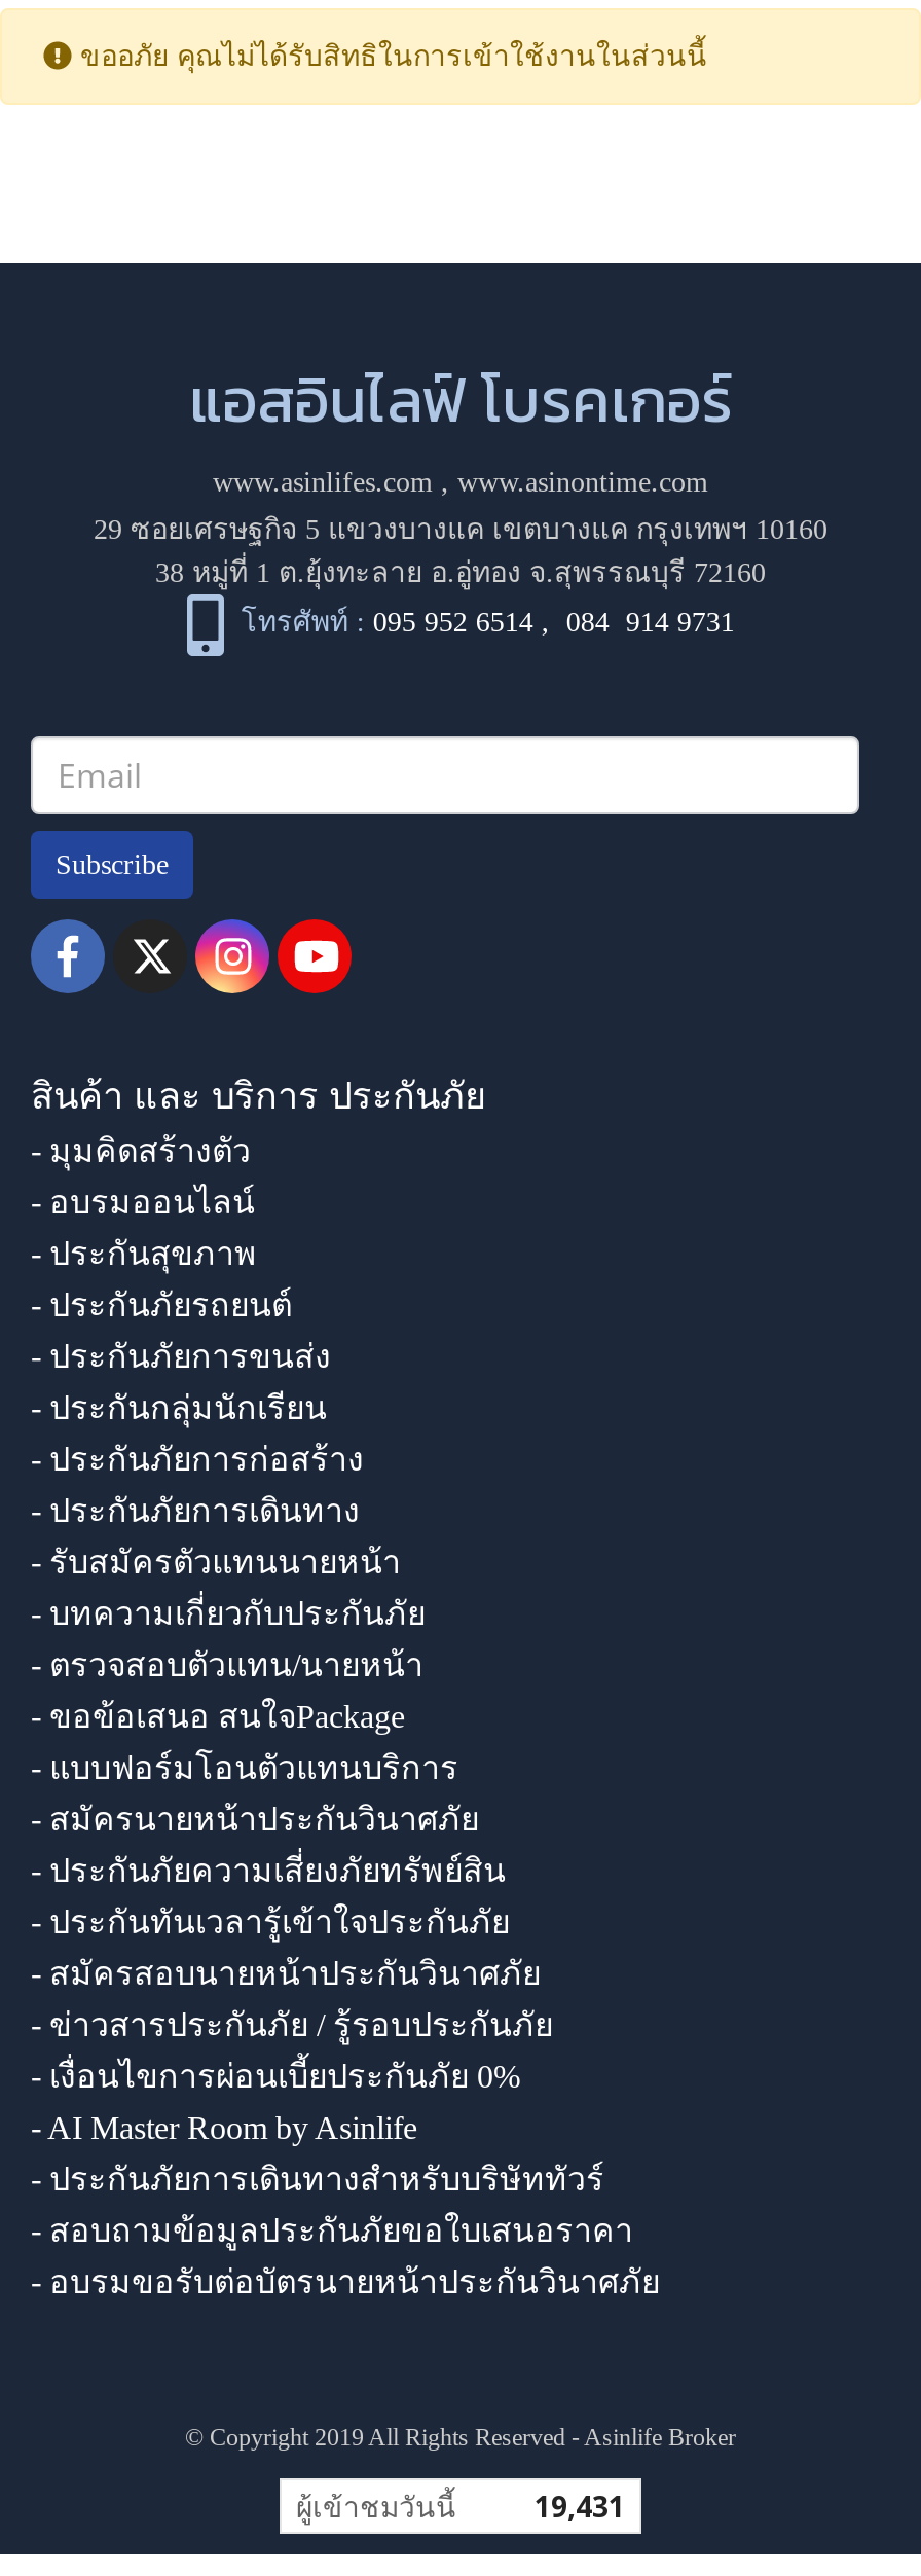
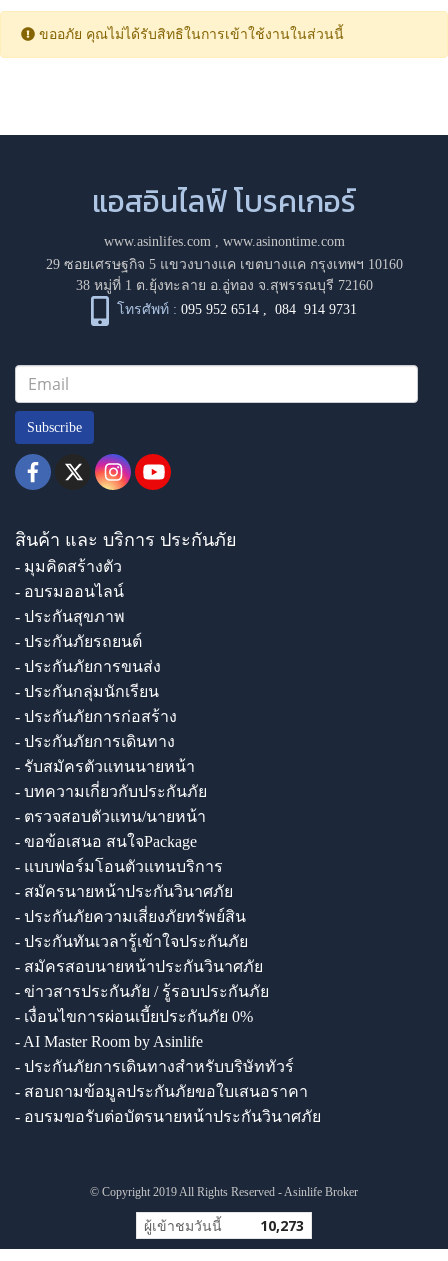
[296,2486,625,2525] ผู้เข้าชมวันนี้ 19,431 -> [144,1216,304,1235] ผู้เข้าชมวันนี้ 10,273

